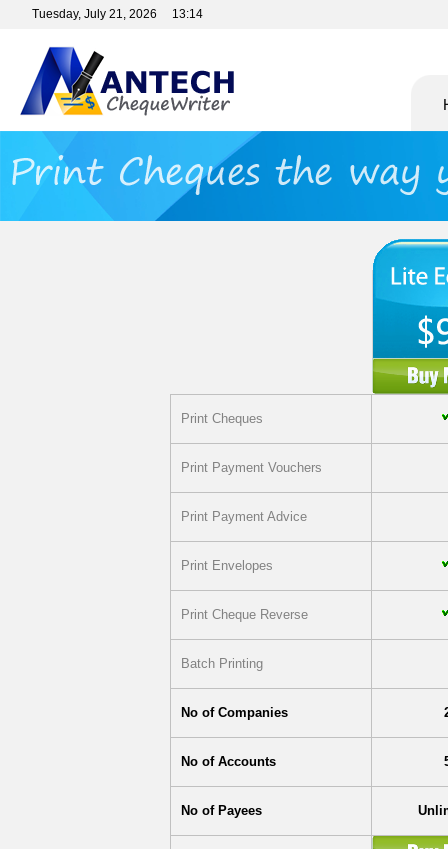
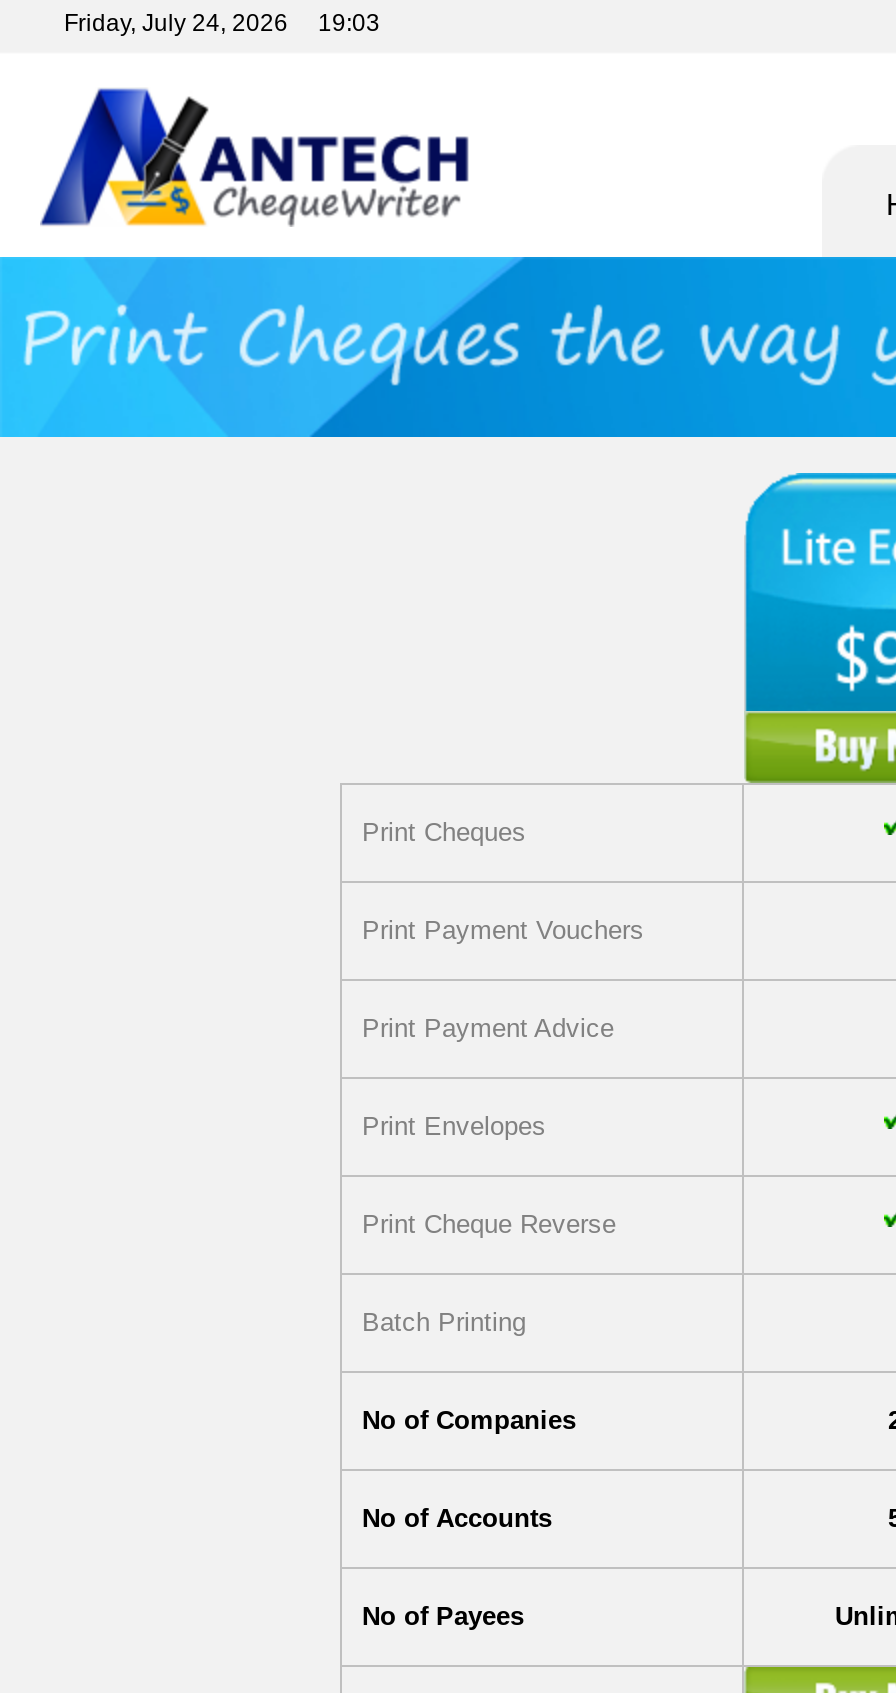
[32,7,203,21] Tuesday, July 21, 2026 13:14 -> [64,9,380,37] Friday, July 24, 2026 19:03

